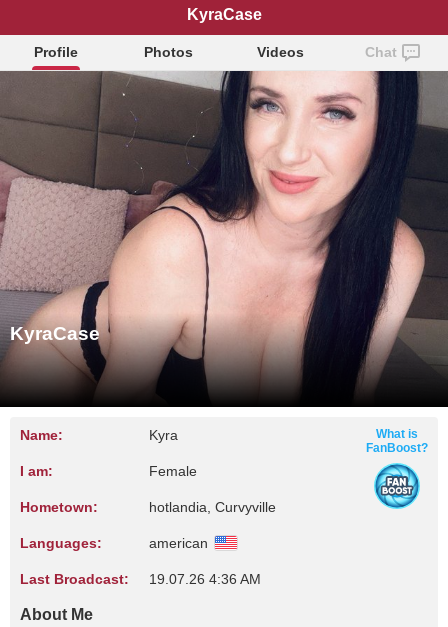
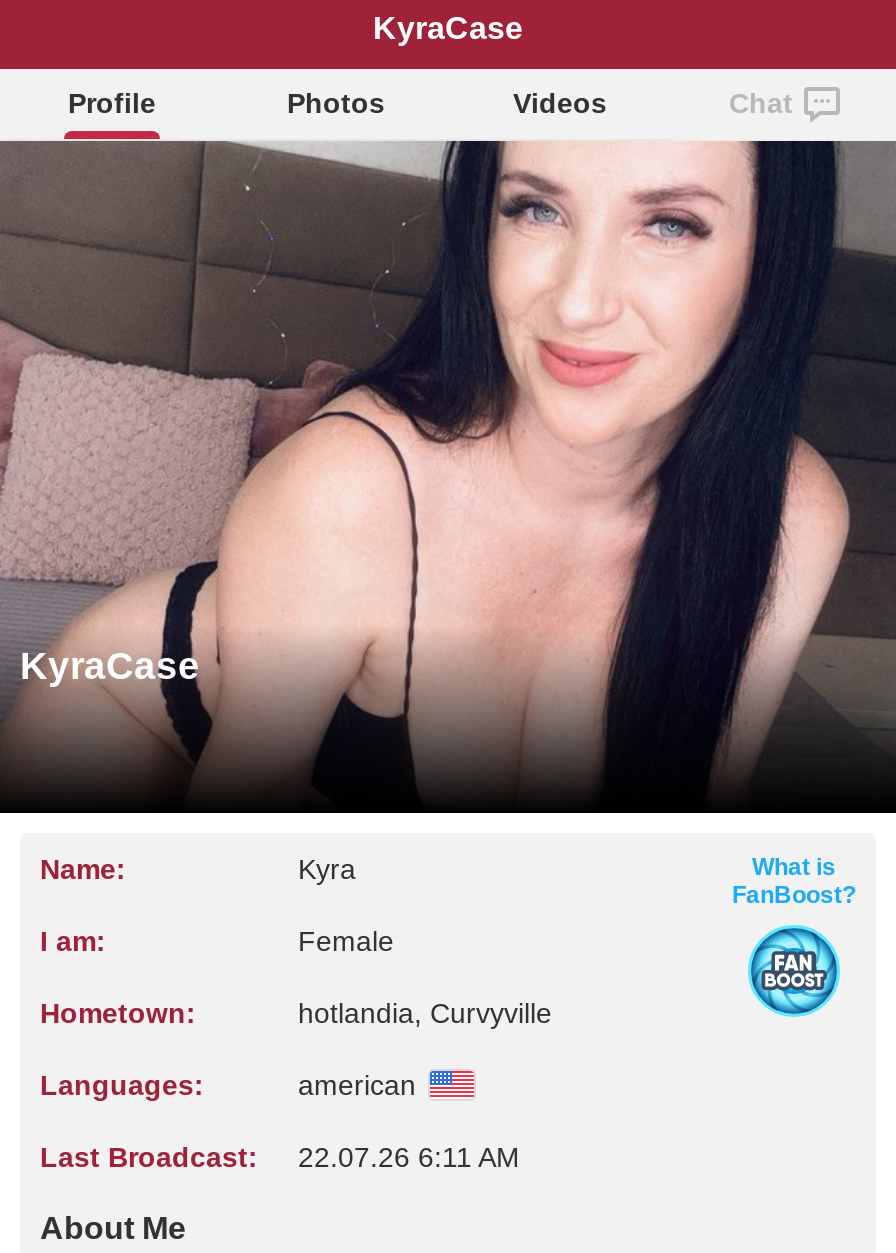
[20,571,261,587] Last Broadcast: 19.07.26 4:36 AM -> [40,1141,520,1173] Last Broadcast: 22.07.26 6:11 AM

